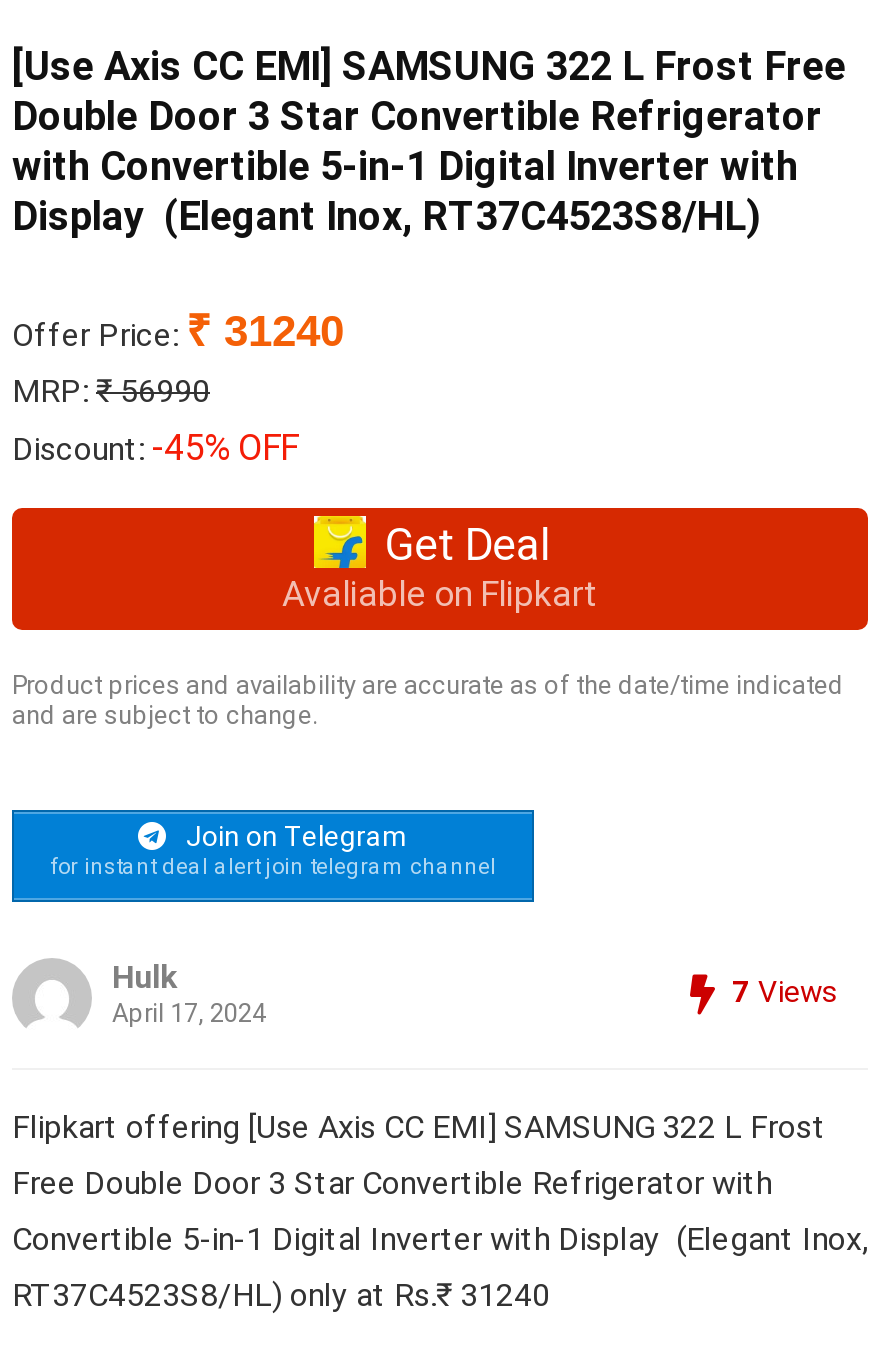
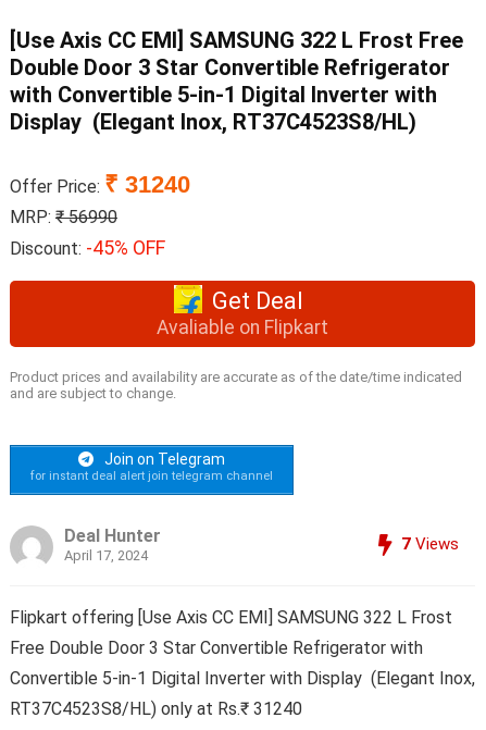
[112,958,178,996] Hulk -> [64,525,161,546] Deal Hunter

